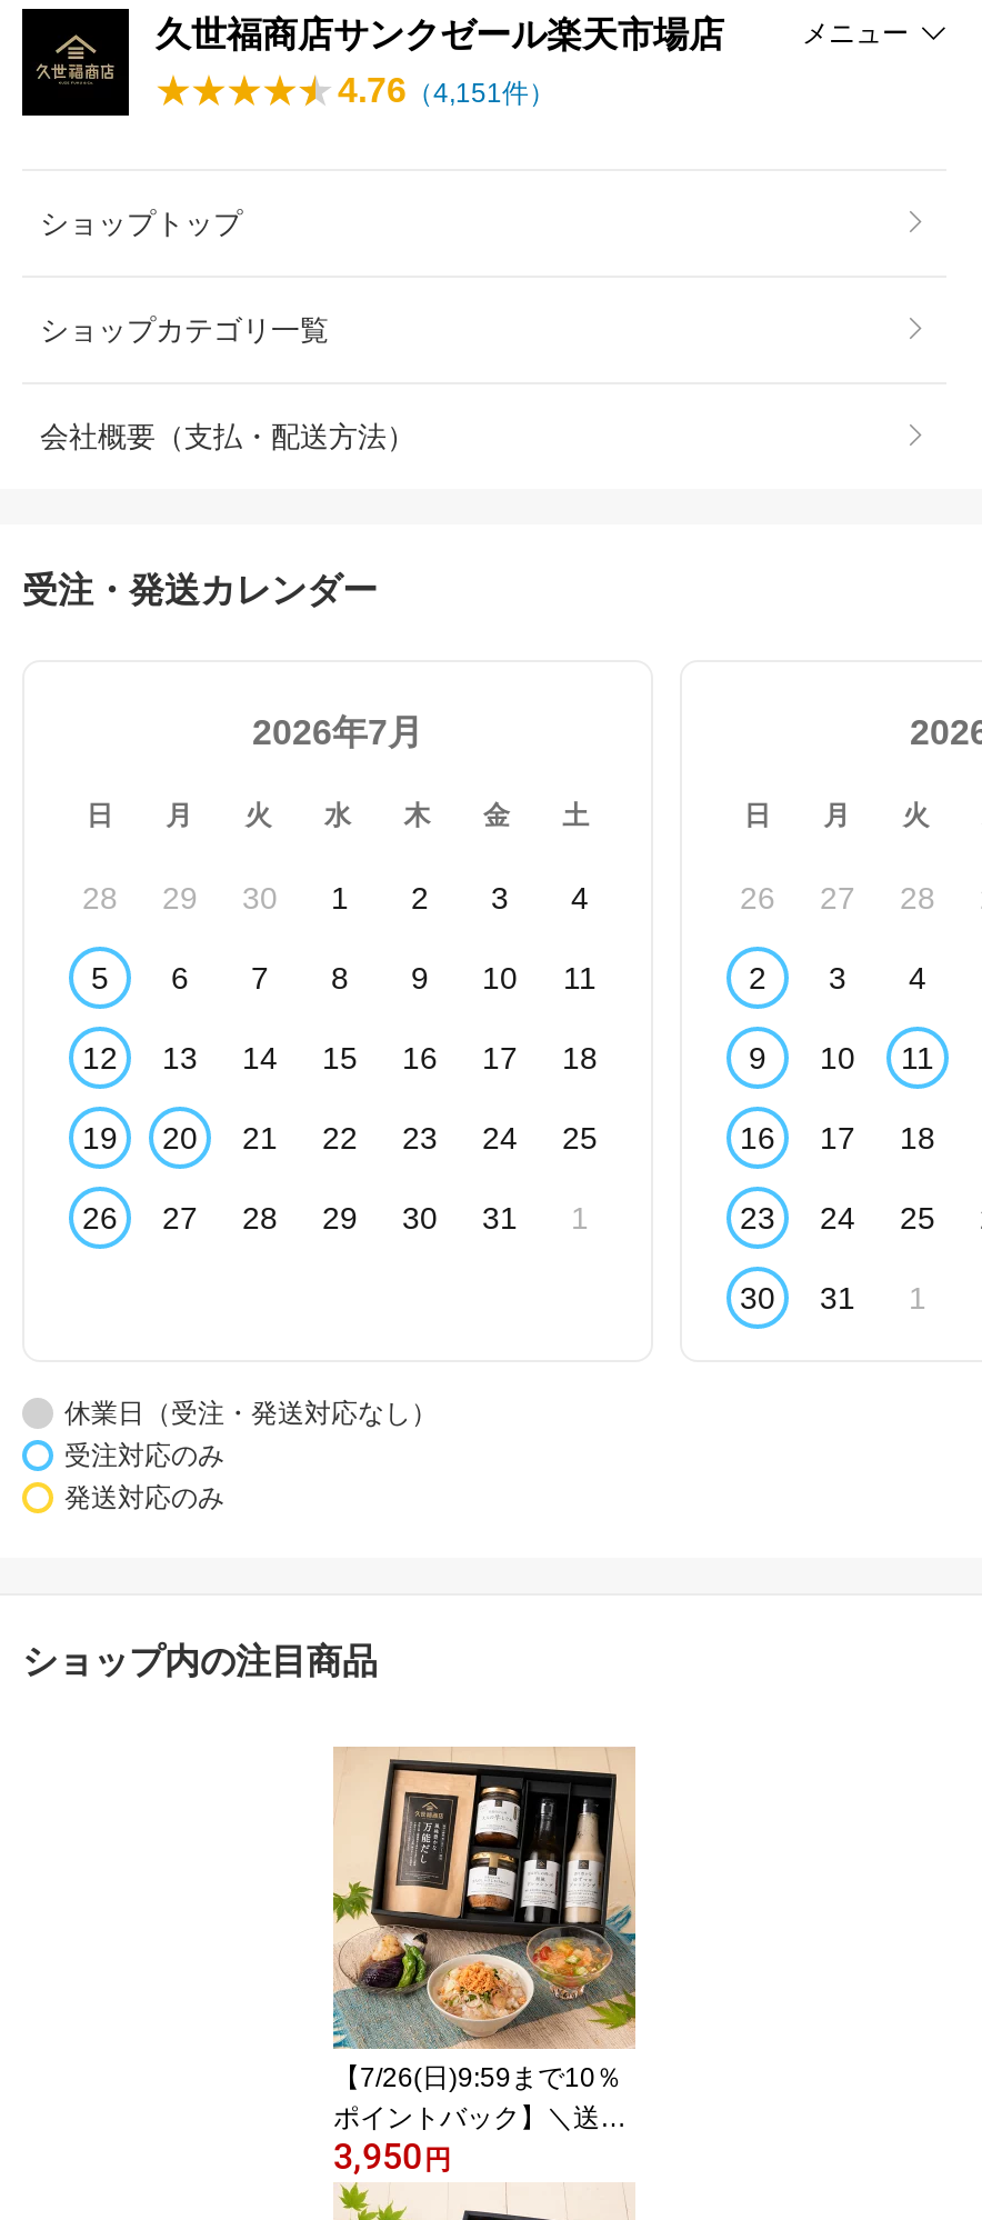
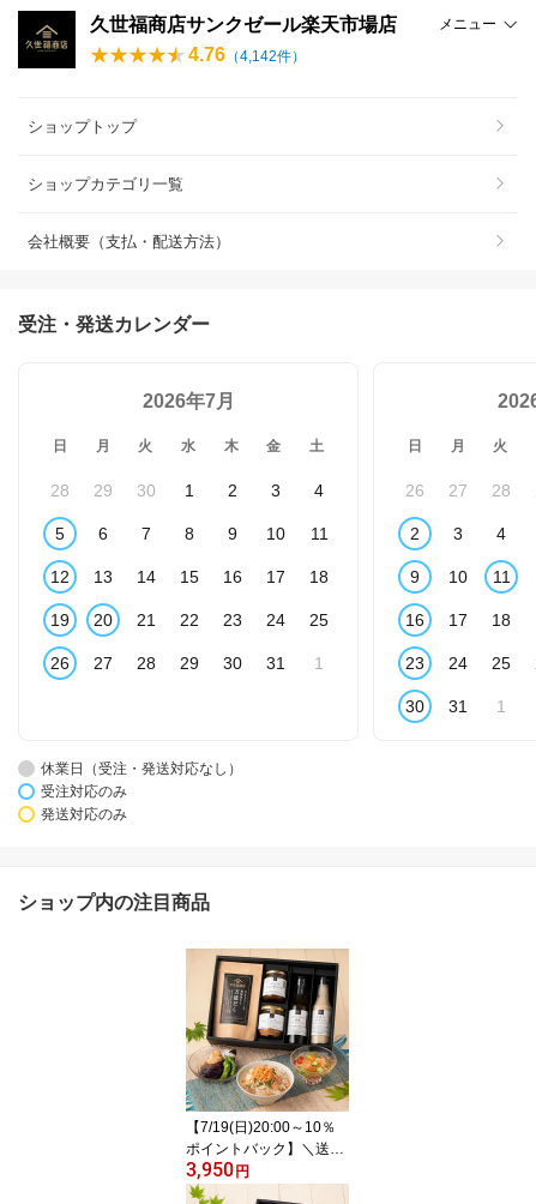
[338,70,555,108] 4.76（4,151件） -> [188,44,306,64] 4.76（4,142件）
[333,2063,622,2094] 【7/26(日)9:59まで10％ -> [186,1119,336,1136] 【7/19(日)20:00～10％

